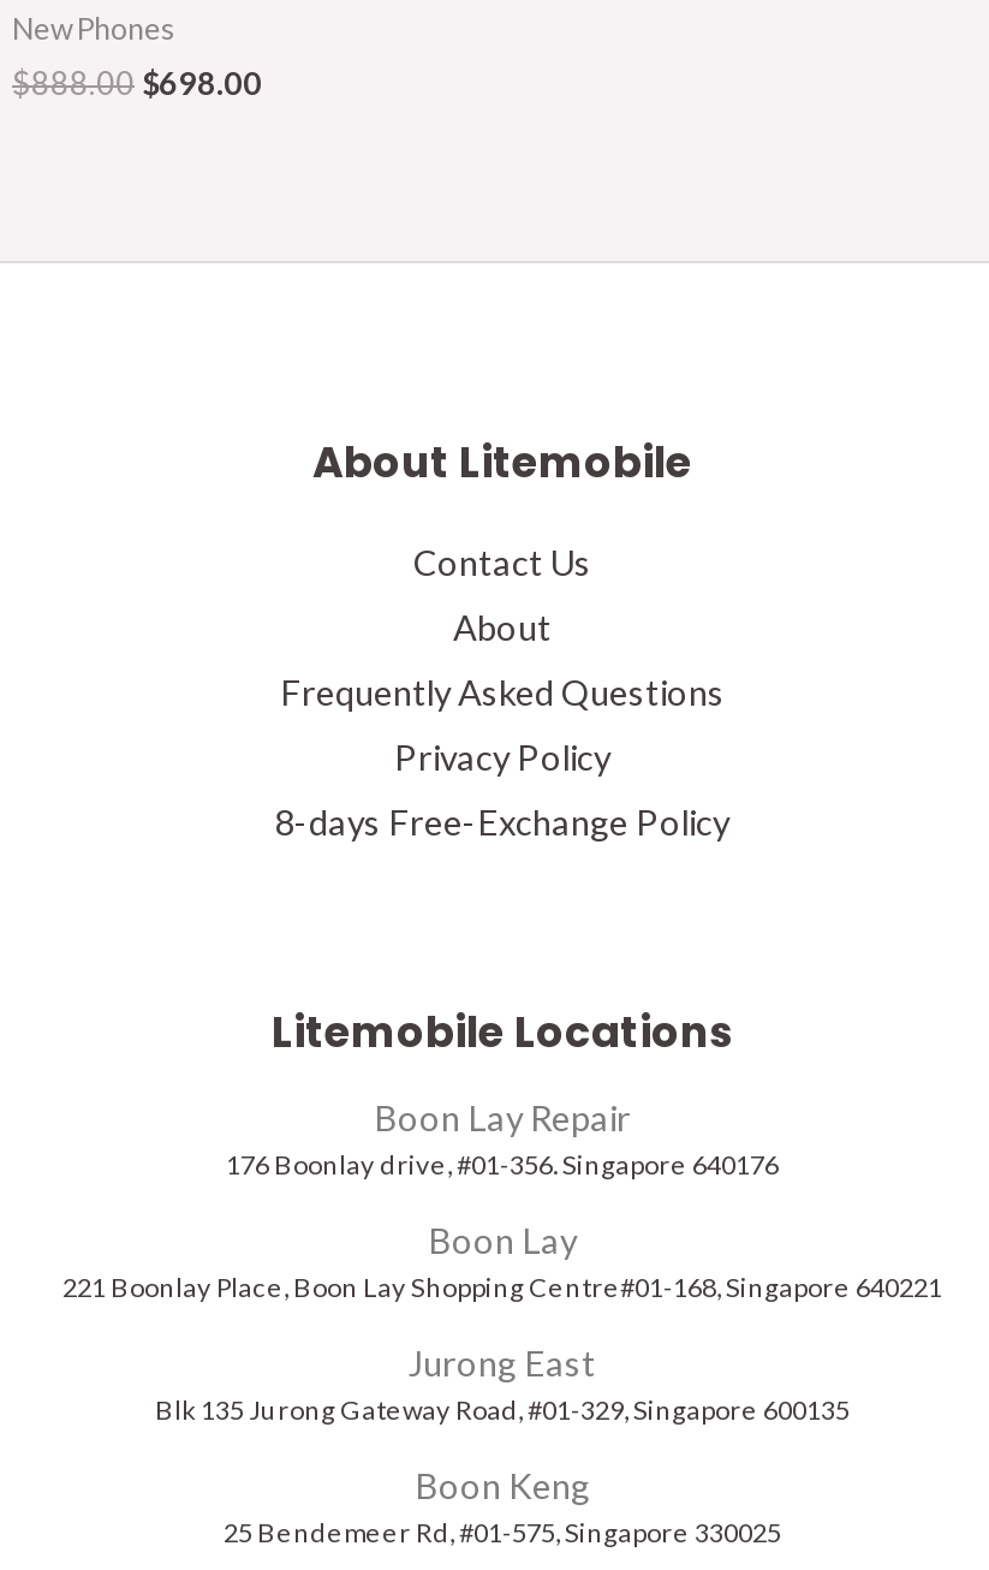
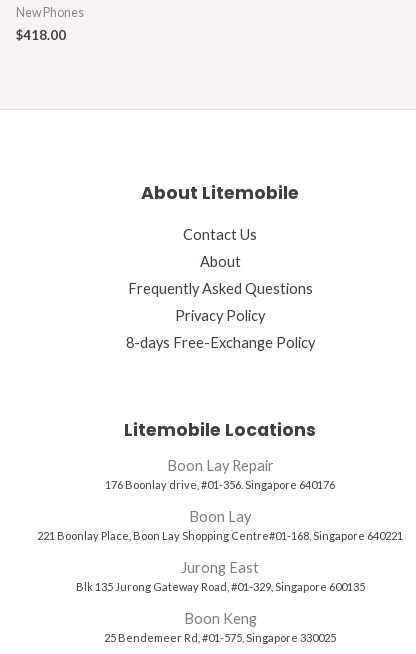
[12,64,262,103] $888.00 $698.00 -> [16,27,66,43] $418.00

